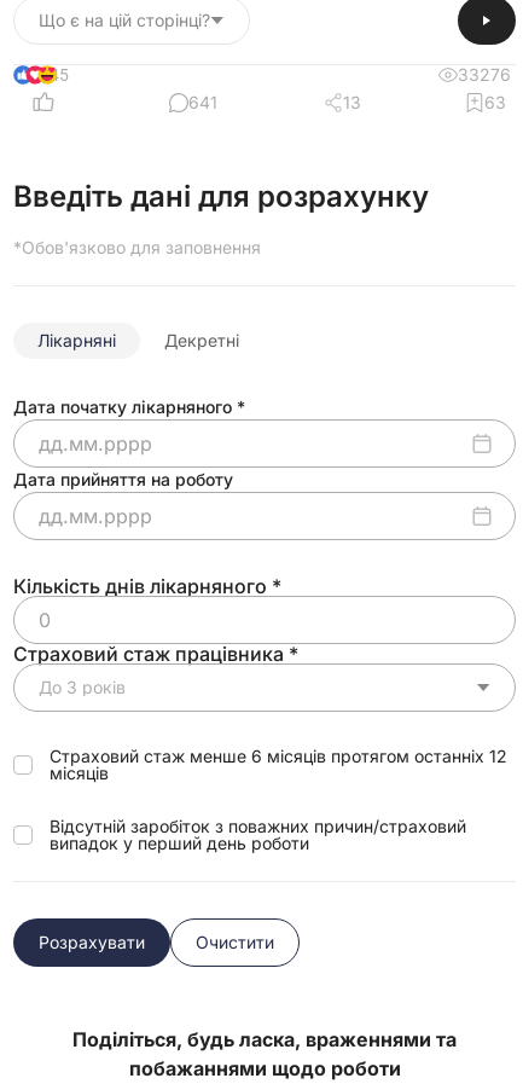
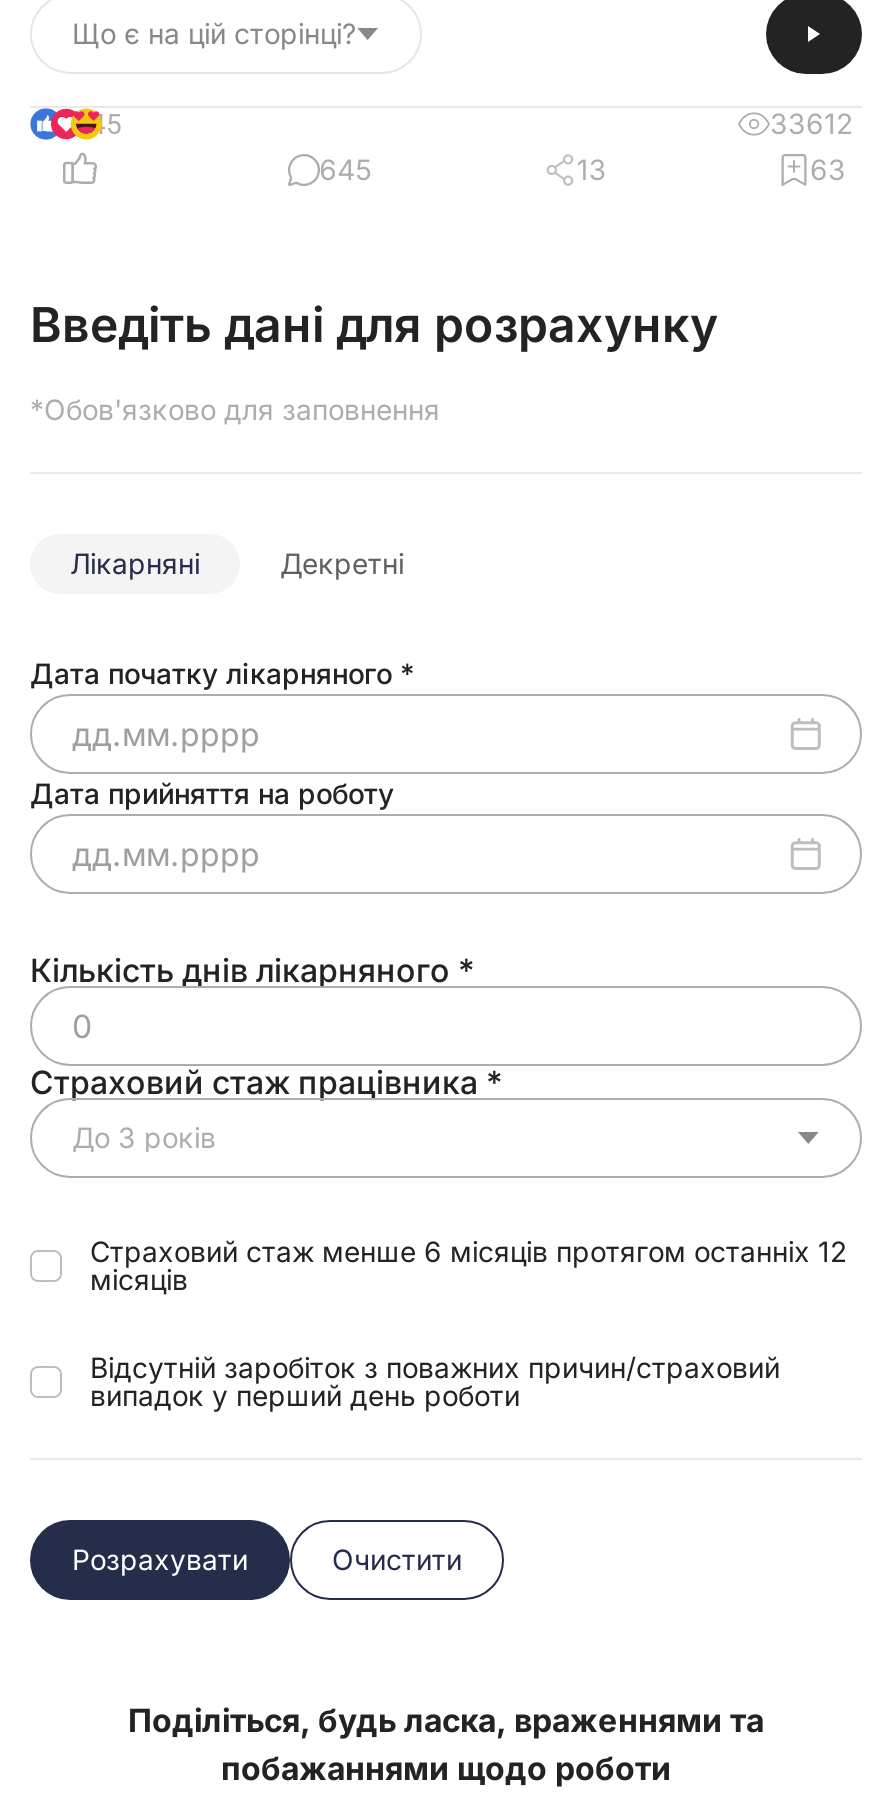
[458,64,511,85] 33276 -> [770,106,854,140] 33612
[189,92,218,112] 641 -> [319,152,371,186] 645

